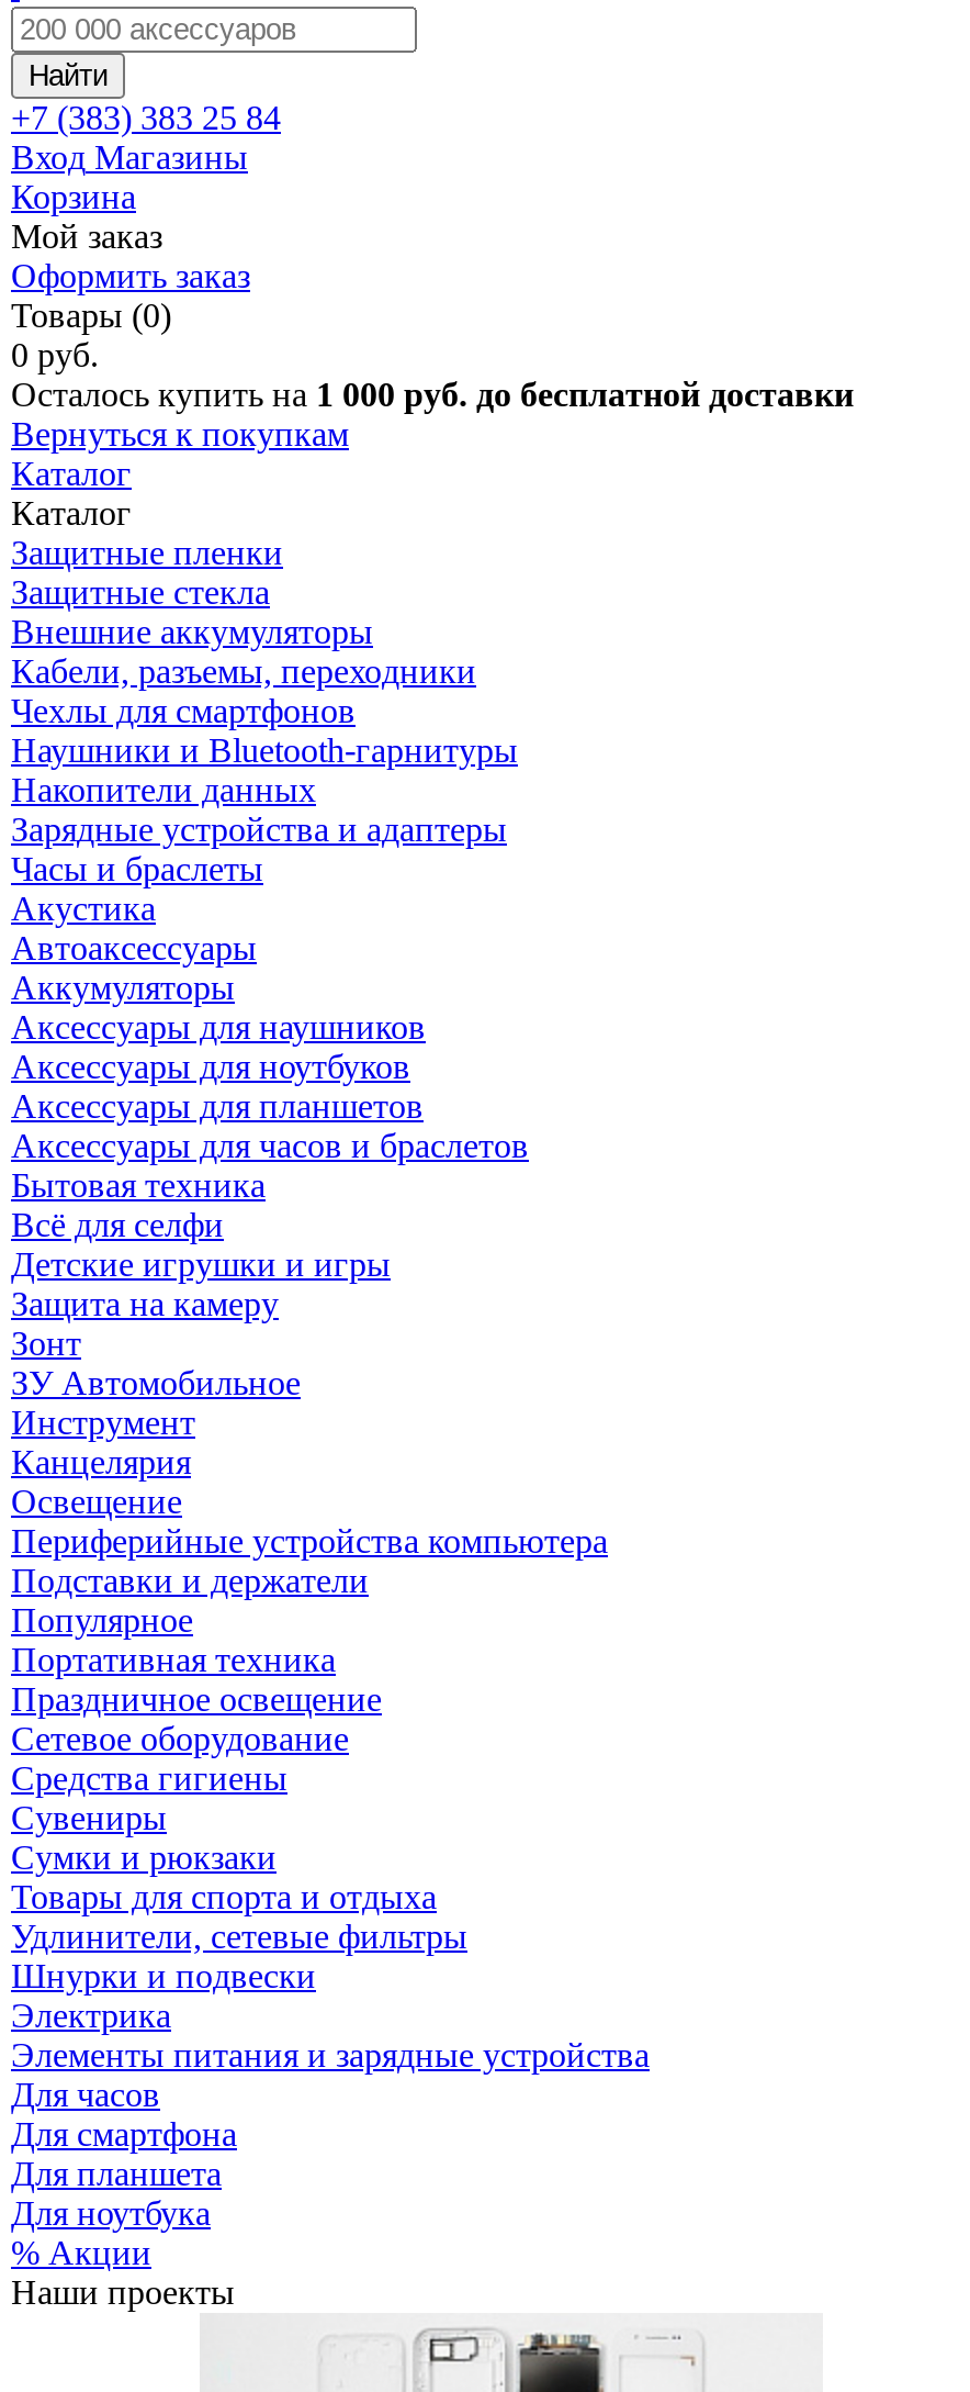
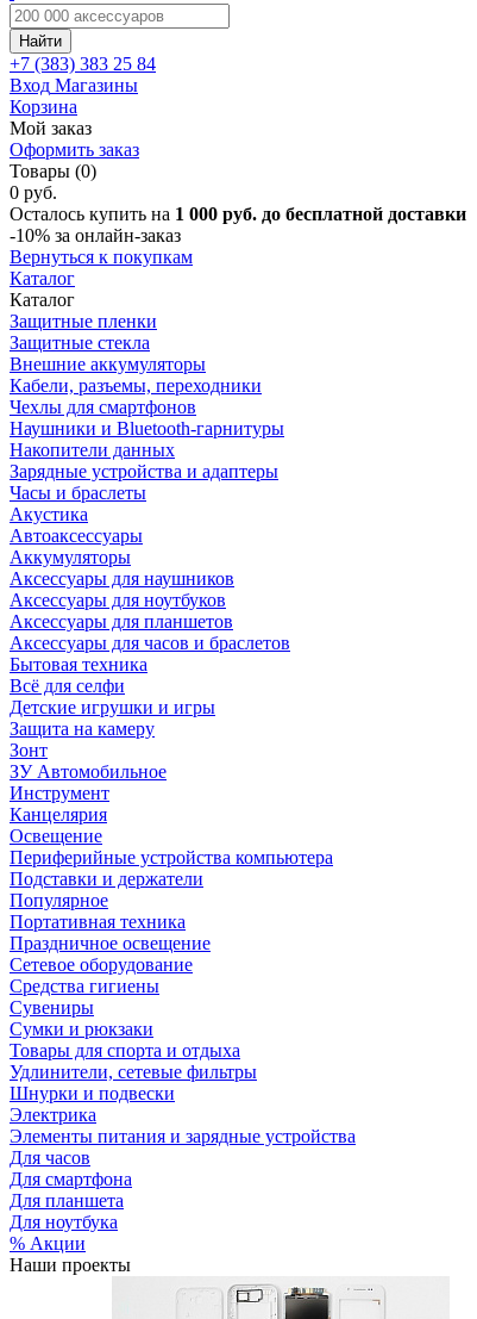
none -> [10,225,181,245] -10% за онлайн-заказ

